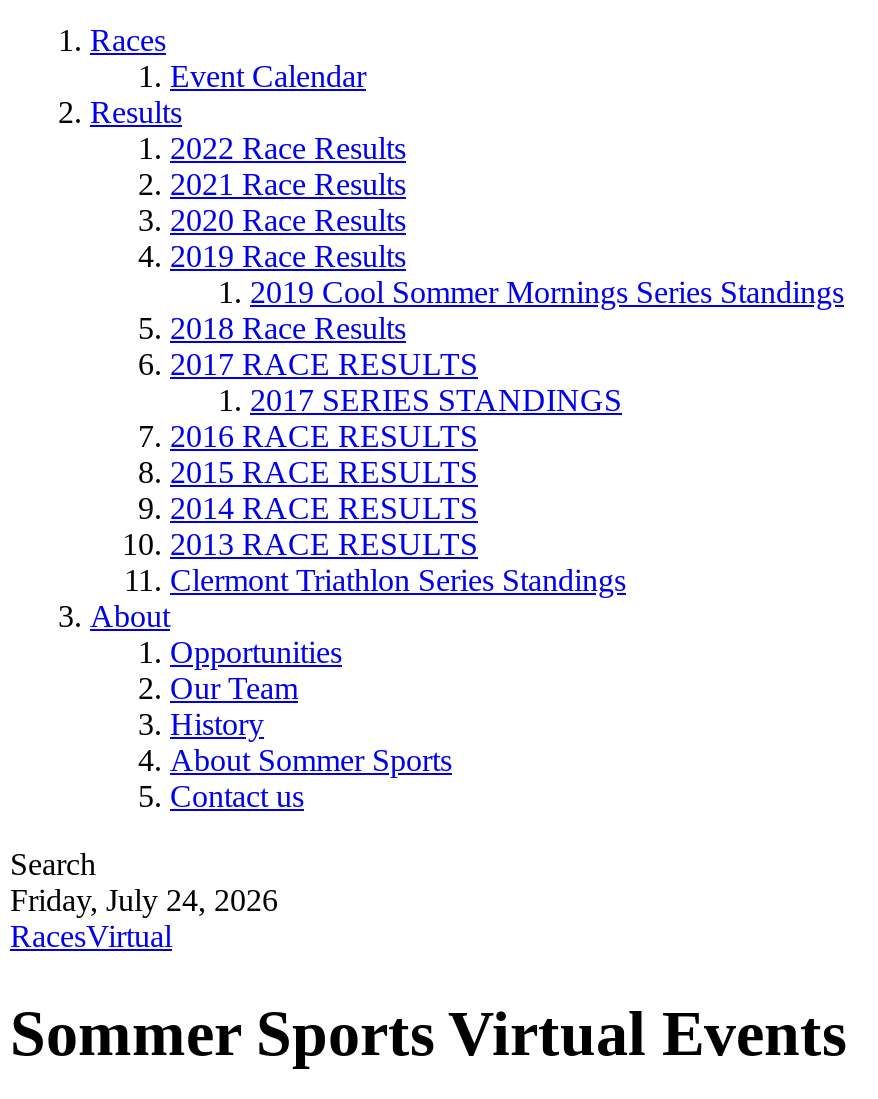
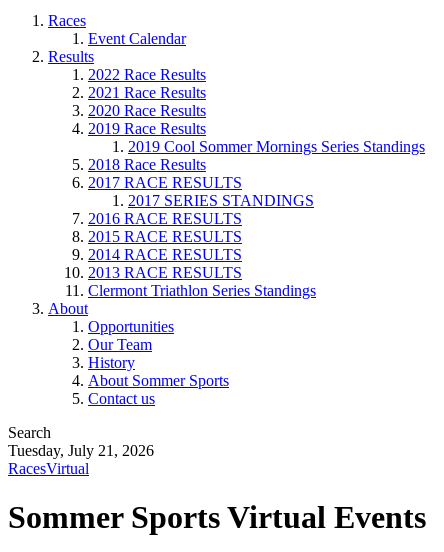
[10,883,278,917] Friday, July 24, 2026 -> [8,442,154,459] Tuesday, July 21, 2026

